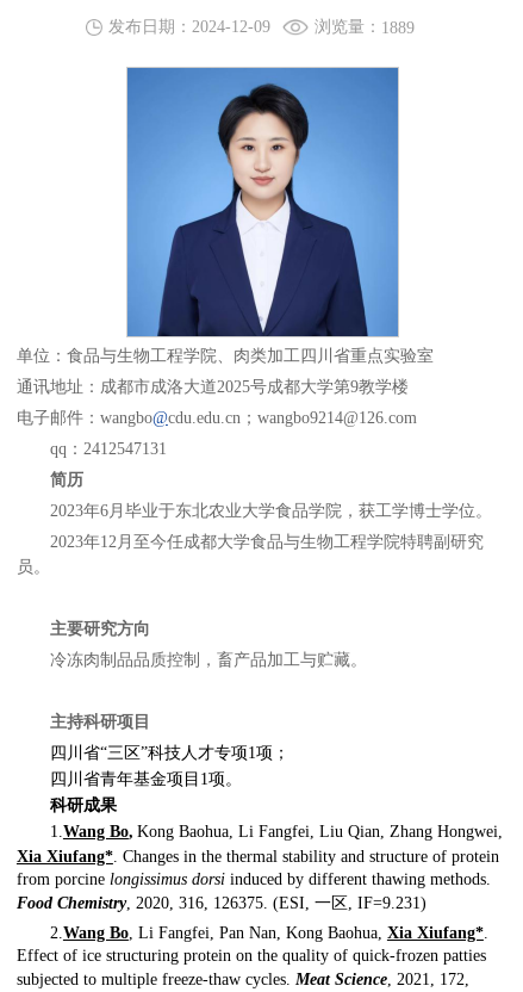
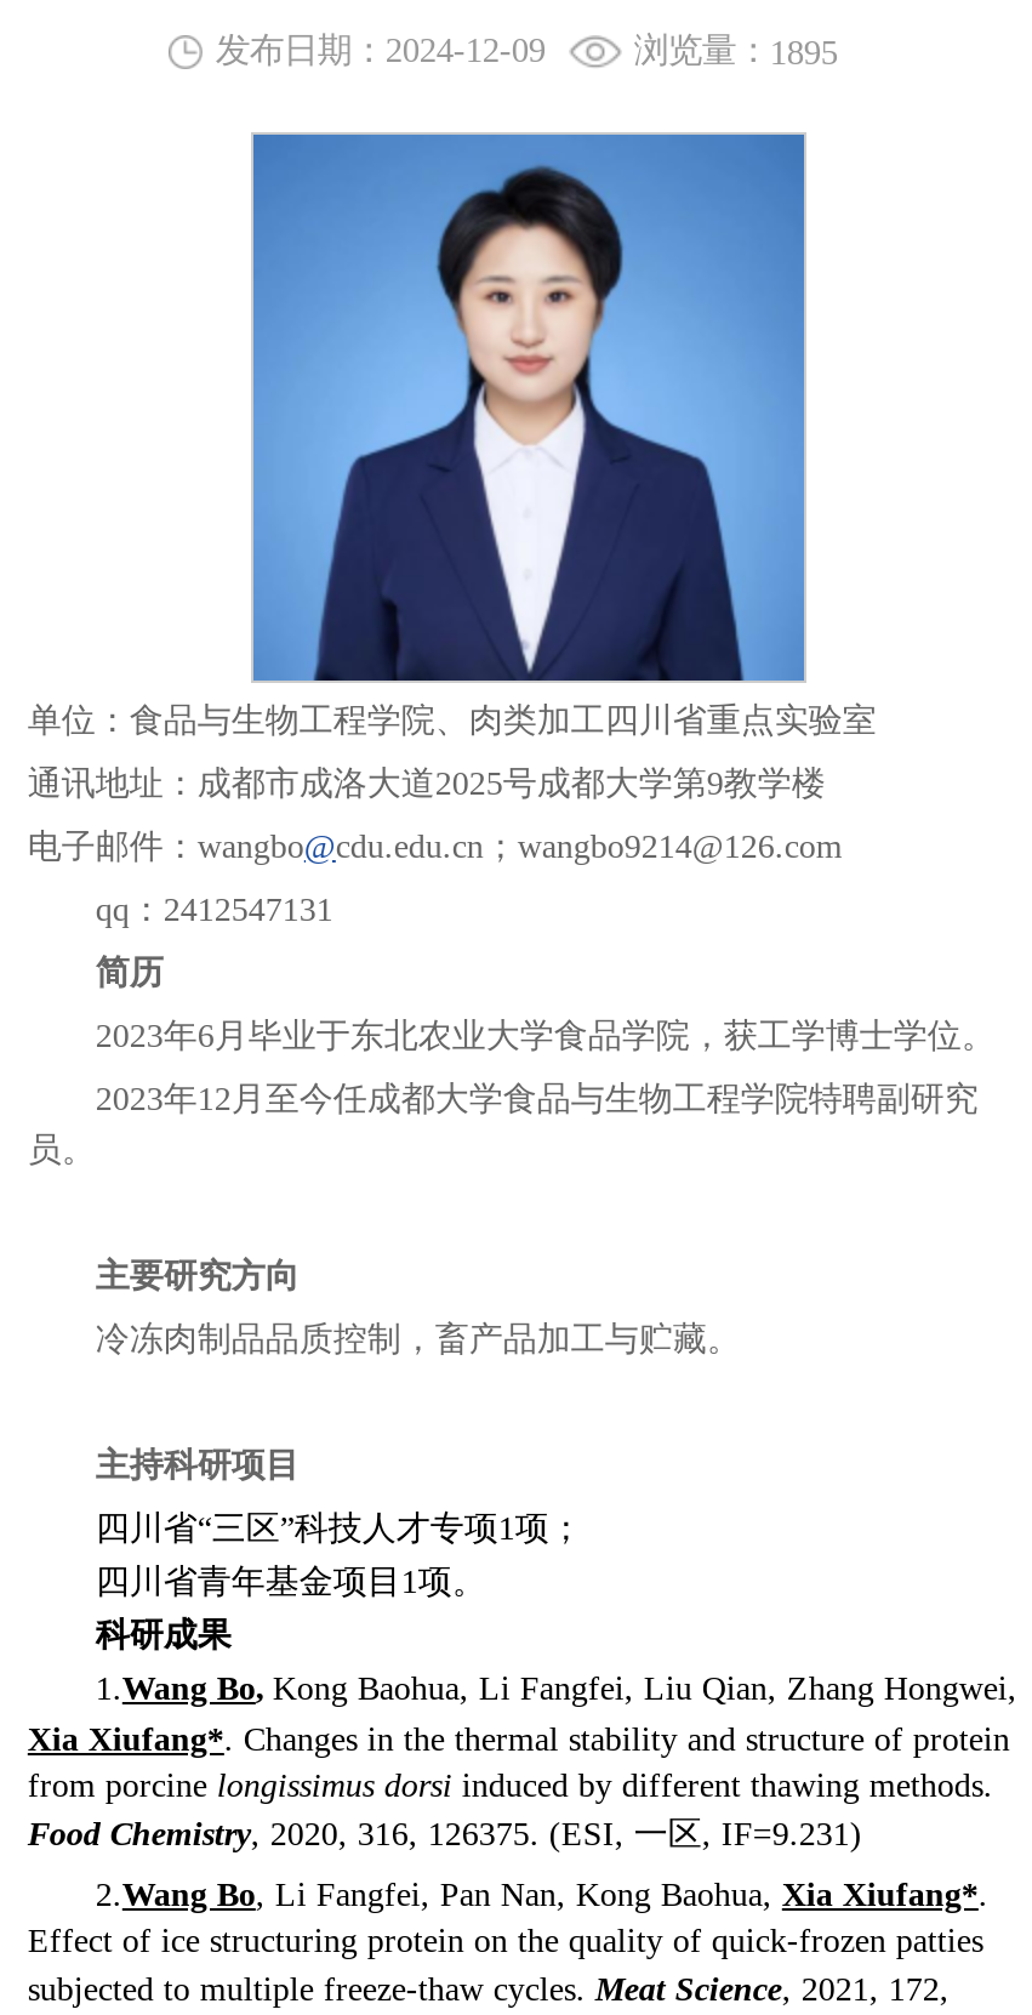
[314,16,414,37] 浏览量：1889 -> [634,30,838,71] 浏览量：1895

